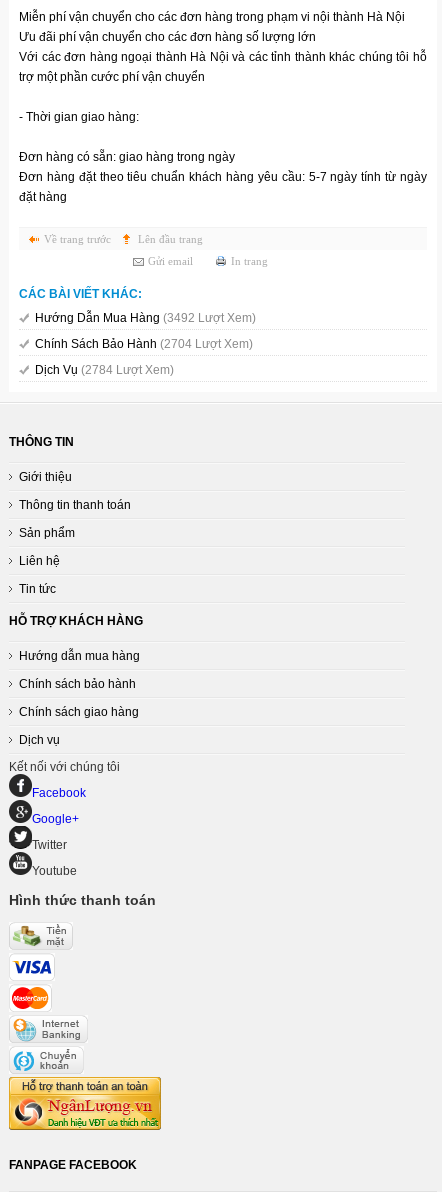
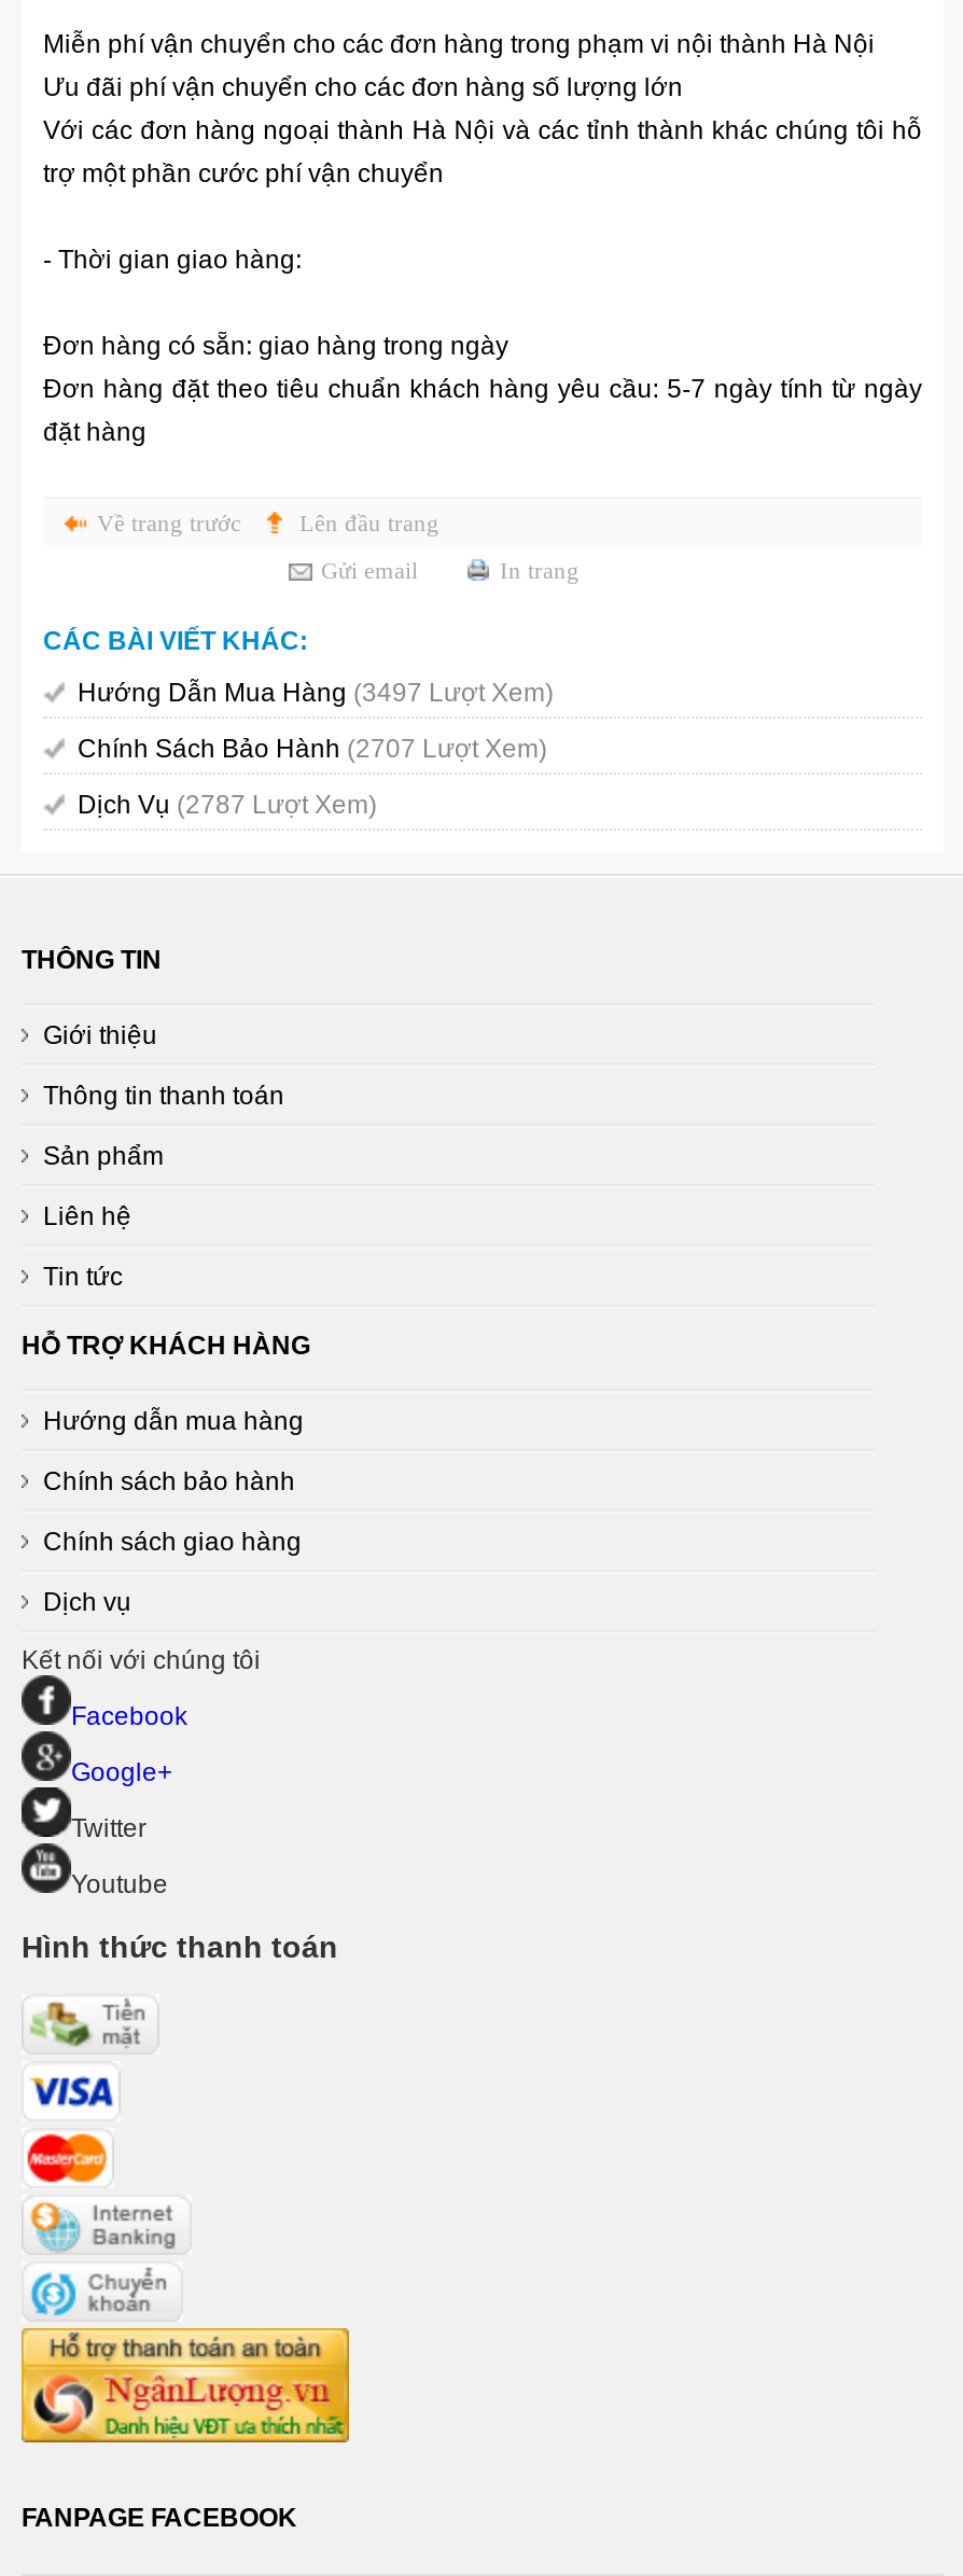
[35,311,256,325] Hướng Dẫn Mua Hàng (3492 Lượt Xem) -> [78,677,554,708] Hướng Dẫn Mua Hàng (3497 Lượt Xem)
[35,337,253,351] Chính Sách Bảo Hành (2704 Lượt Xem) -> [78,733,547,764] Chính Sách Bảo Hành (2707 Lượt Xem)
[35,363,174,377] Dịch Vụ (2784 Lượt Xem) -> [78,789,377,820] Dịch Vụ (2787 Lượt Xem)

